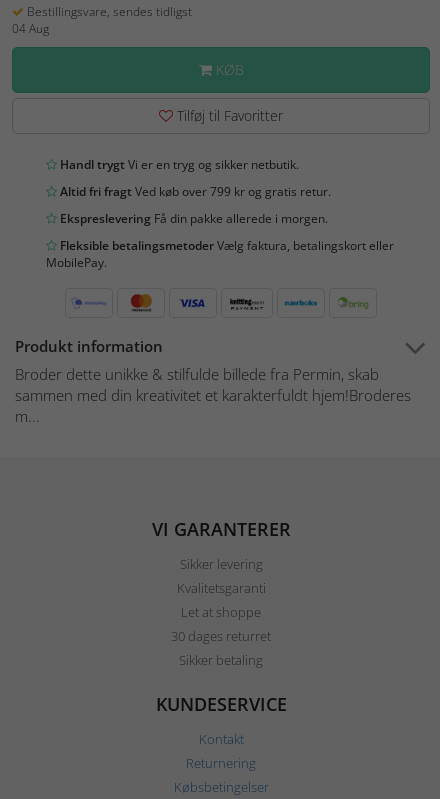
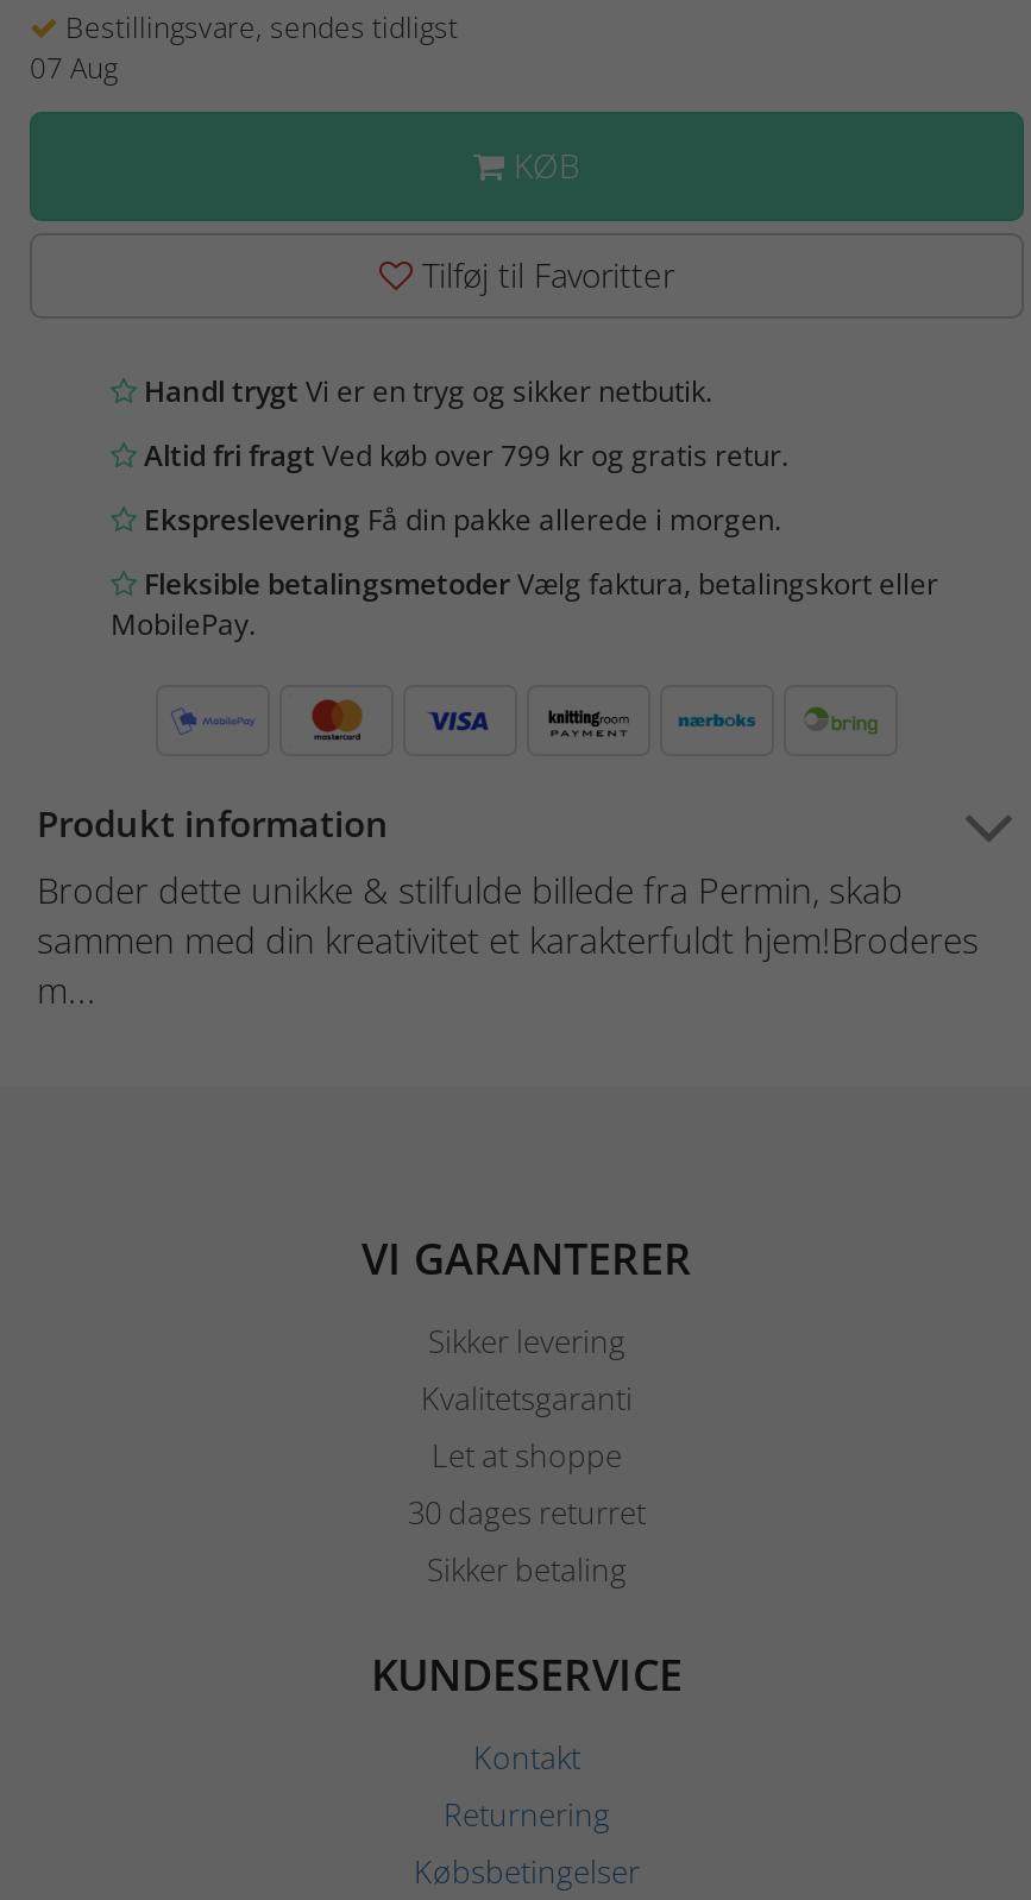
[12,20,49,37] 04 Aug -> [30,47,118,87] 07 Aug

